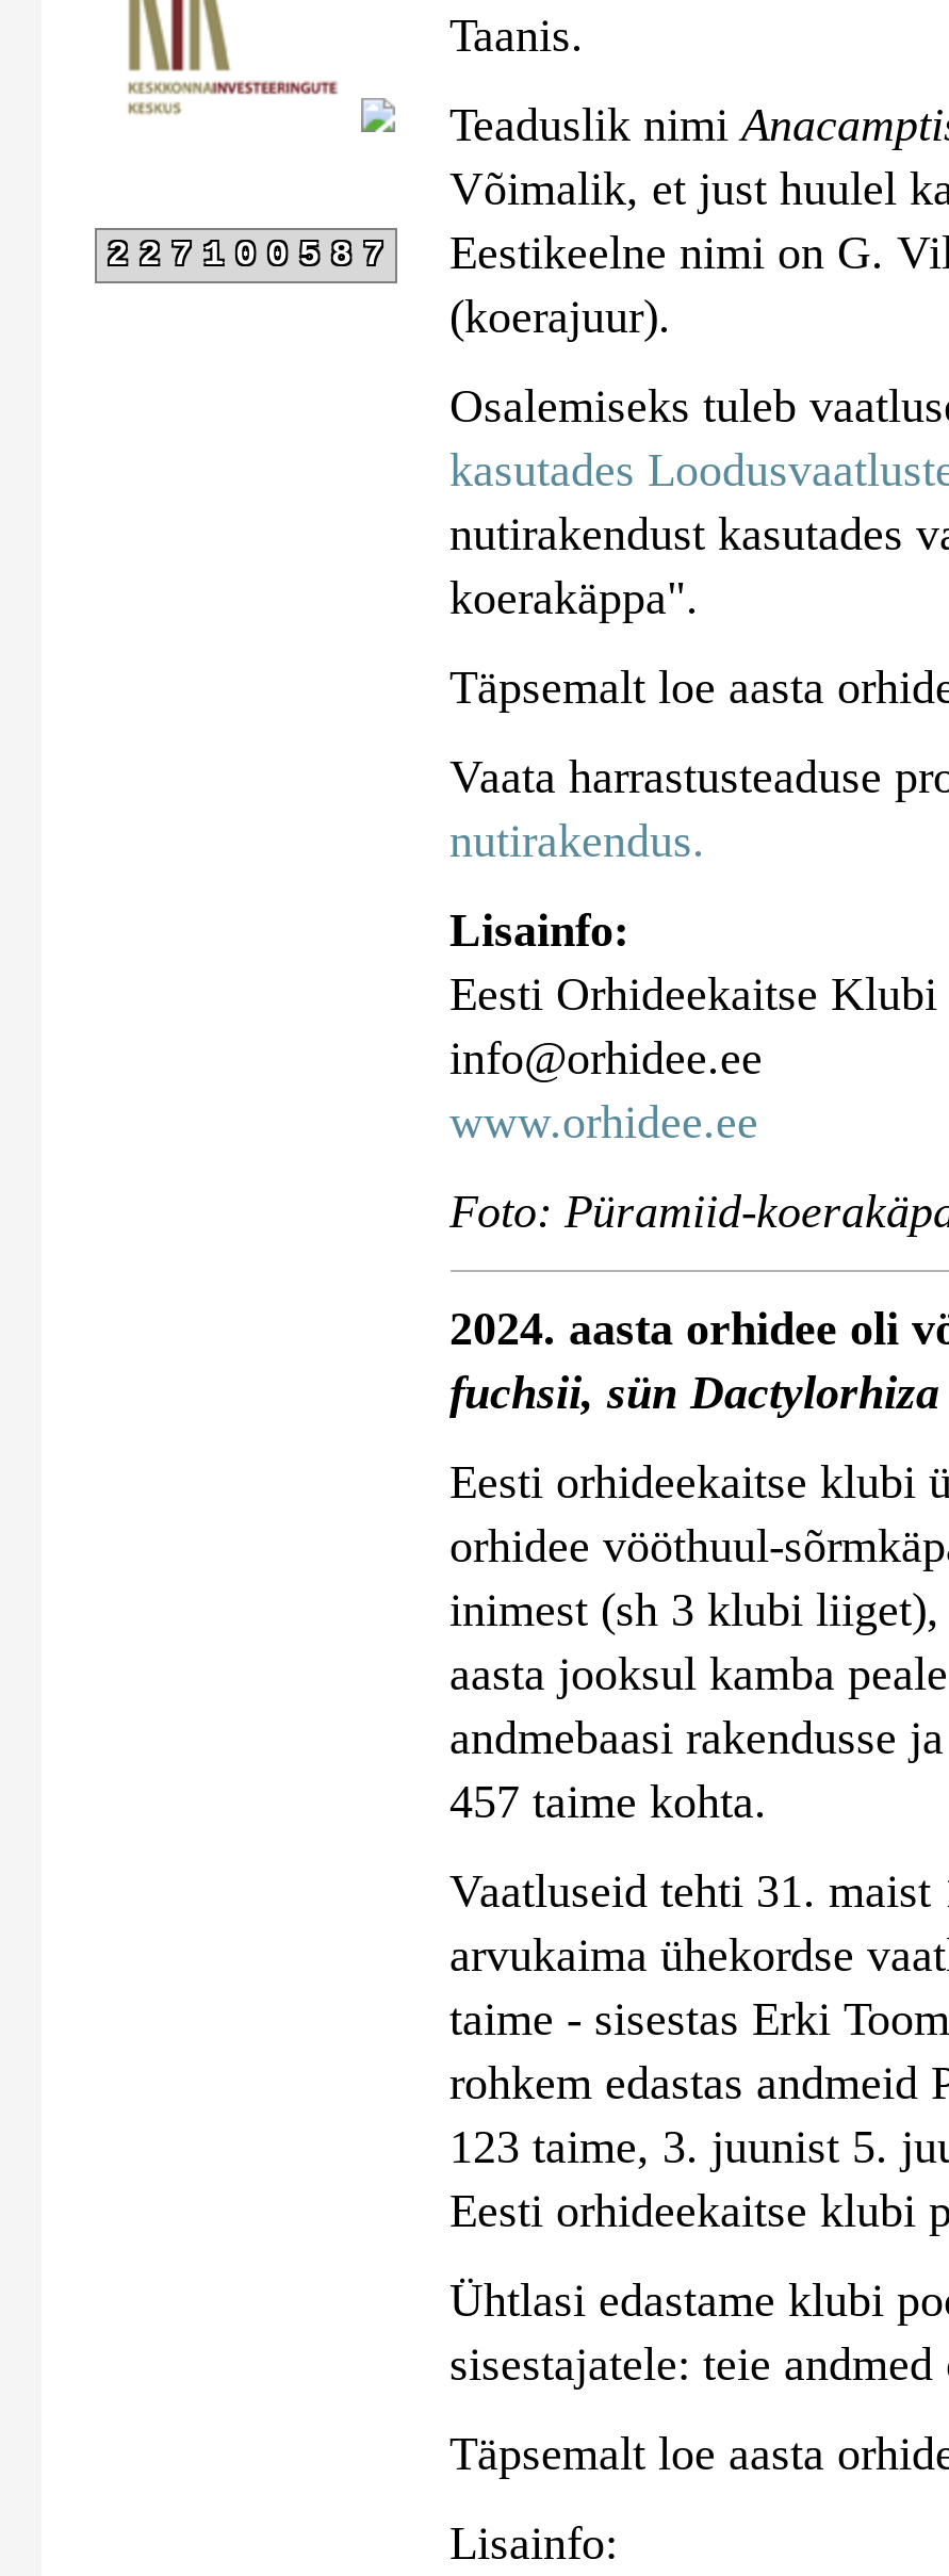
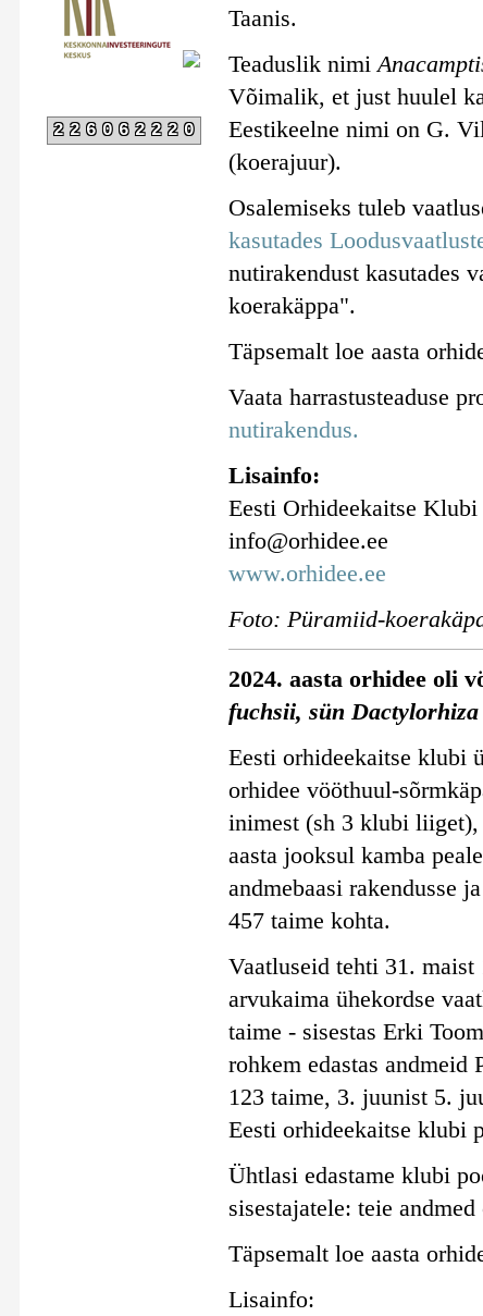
[108,237,395,275] 227100587 -> [53,121,200,140] 226062220

